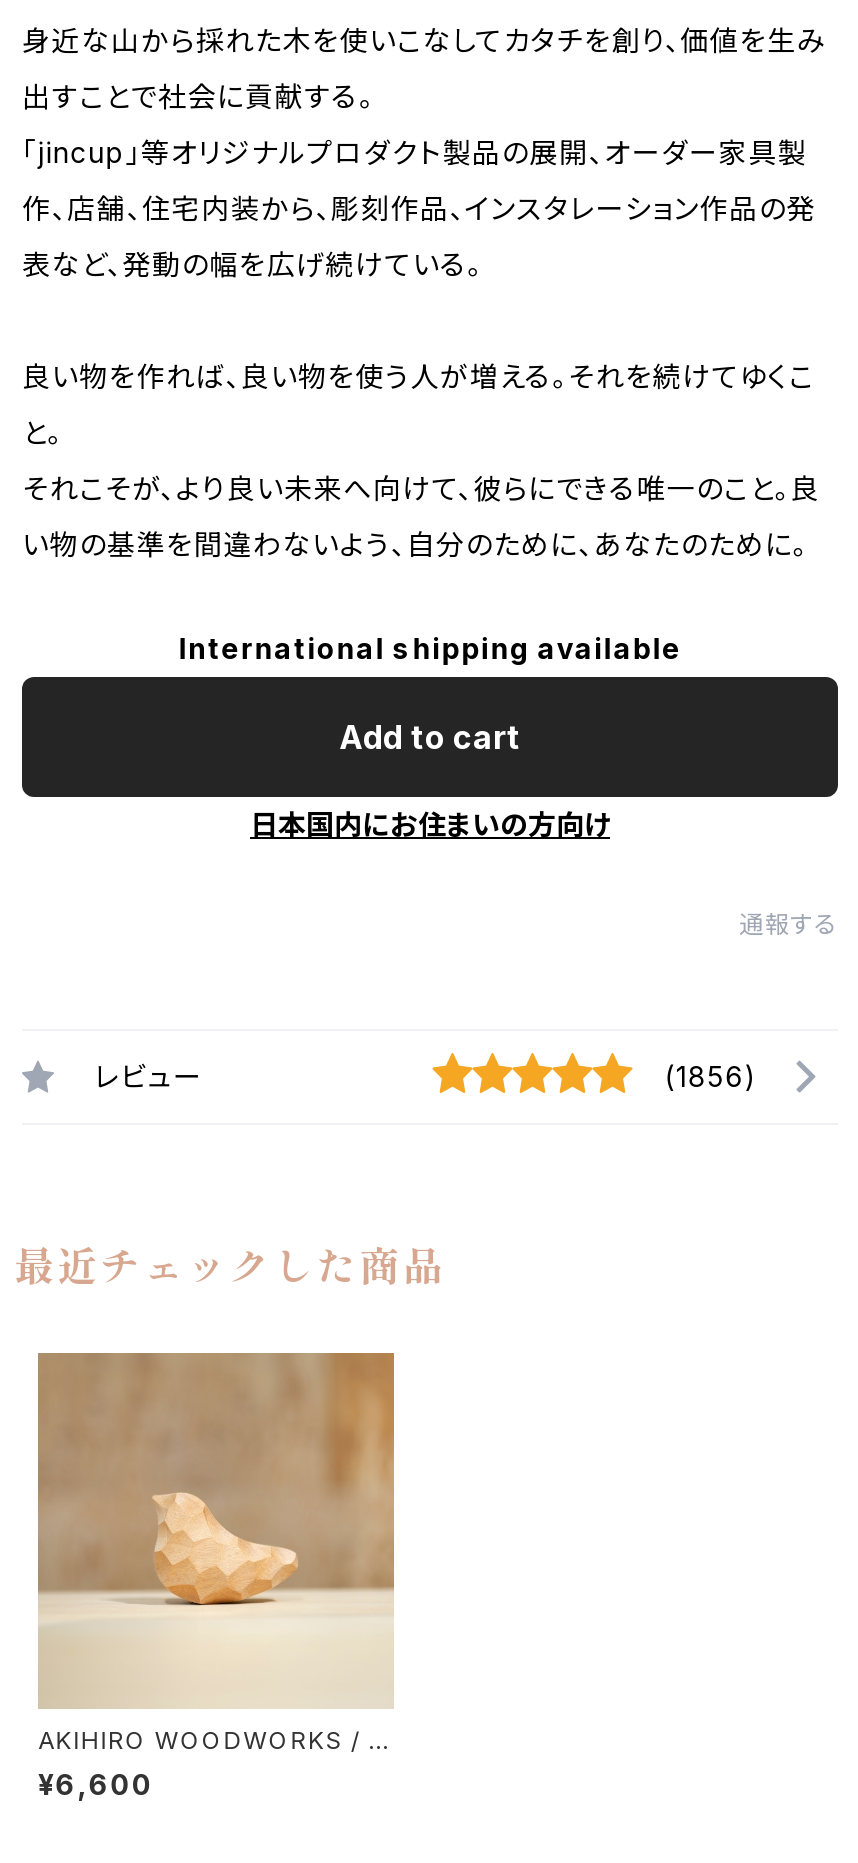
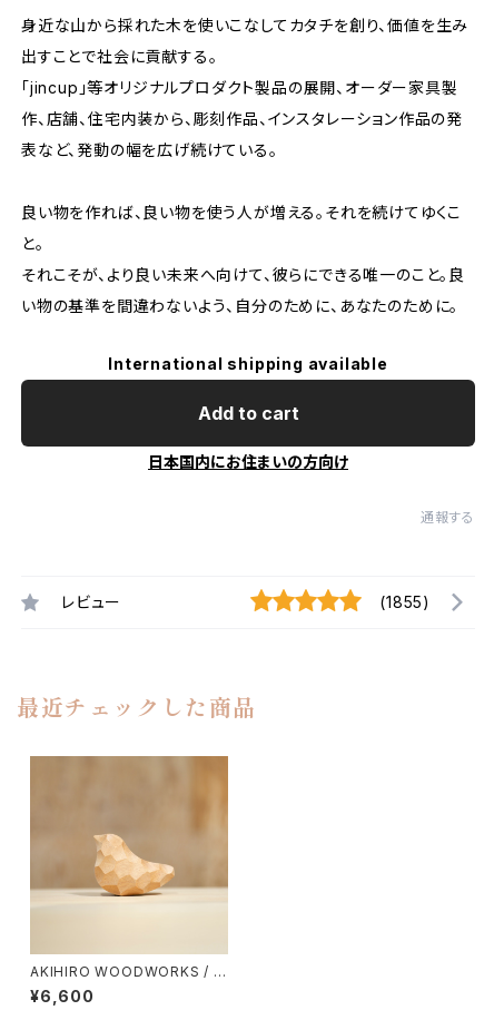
[664,1059,758,1093] (1856) -> [380,592,431,611] (1855)

